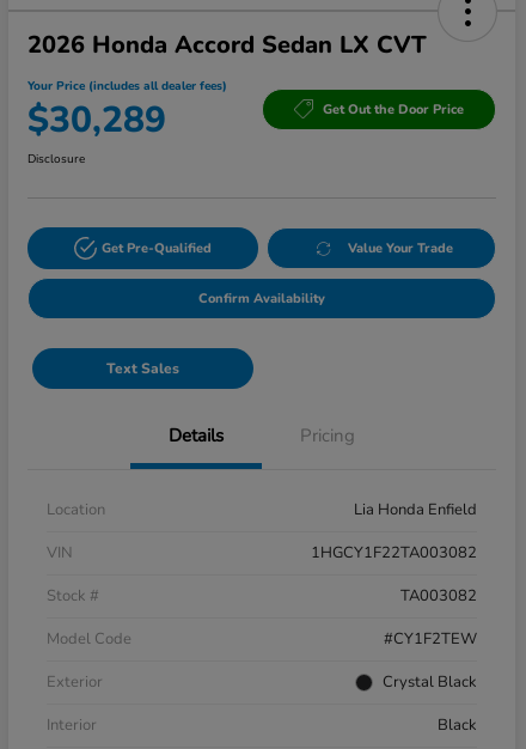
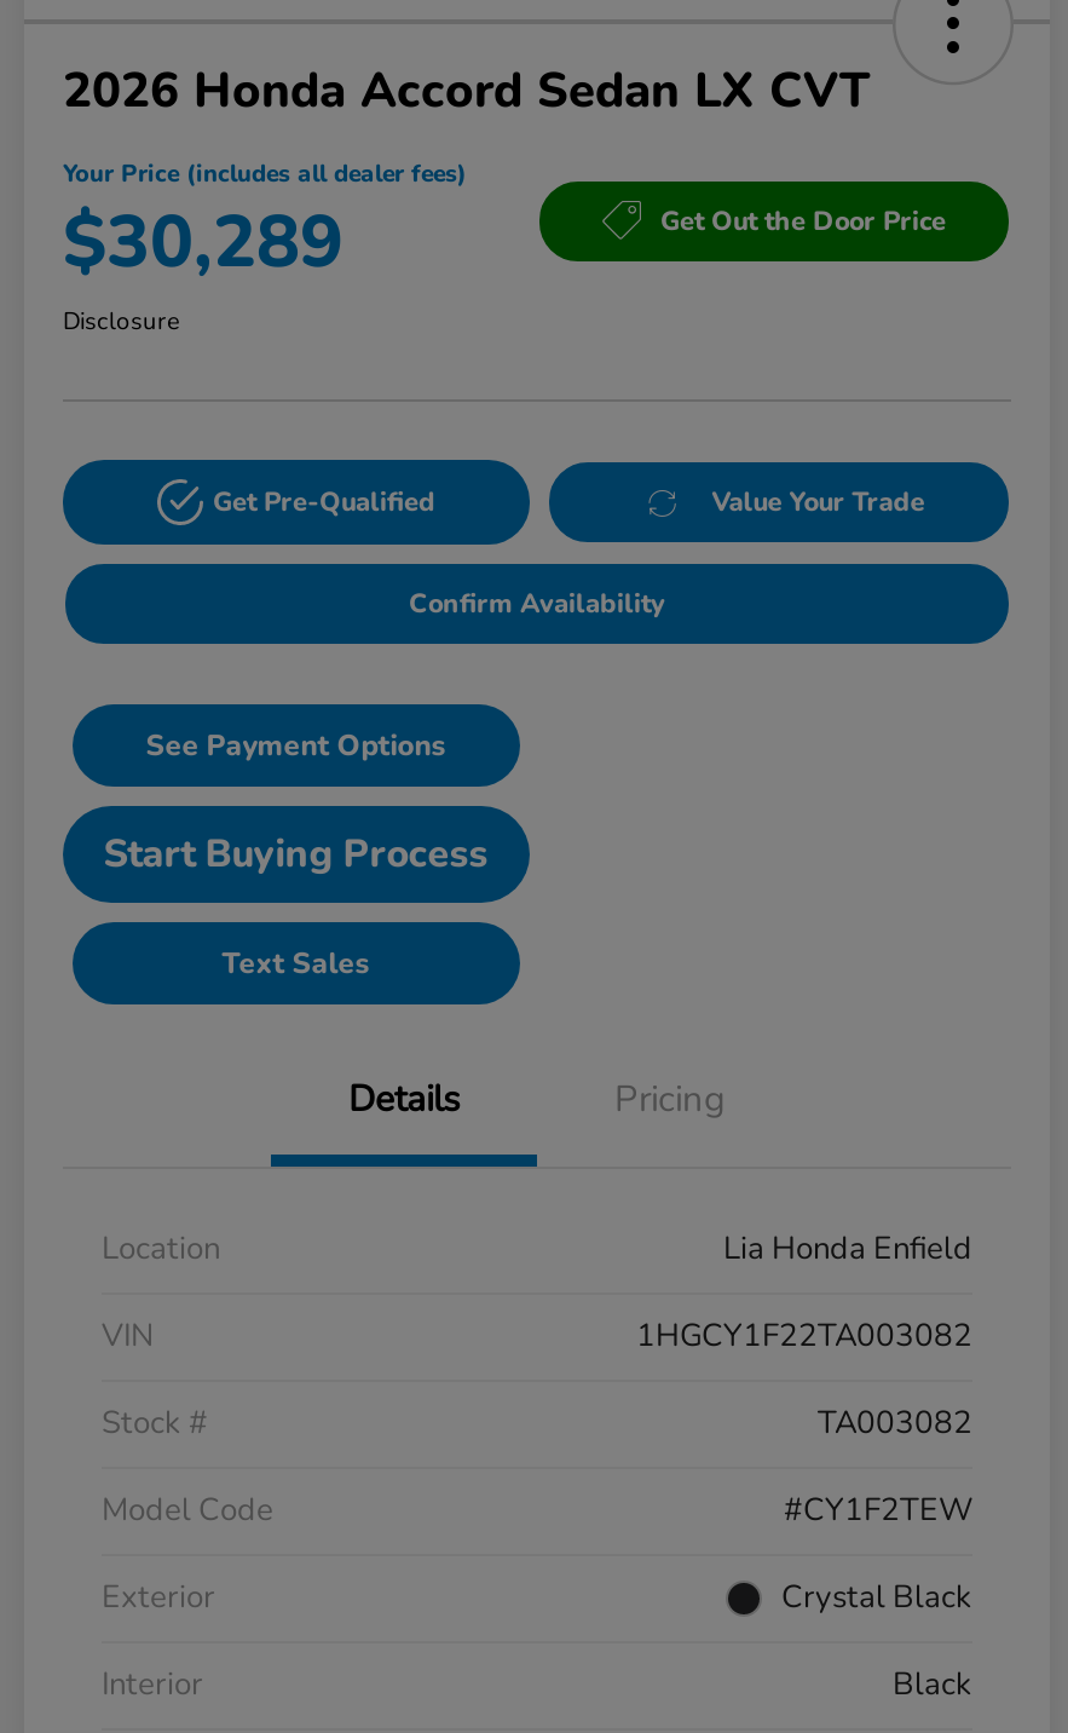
none -> [104,727,488,882] See Payment Options | Start Buying Process

